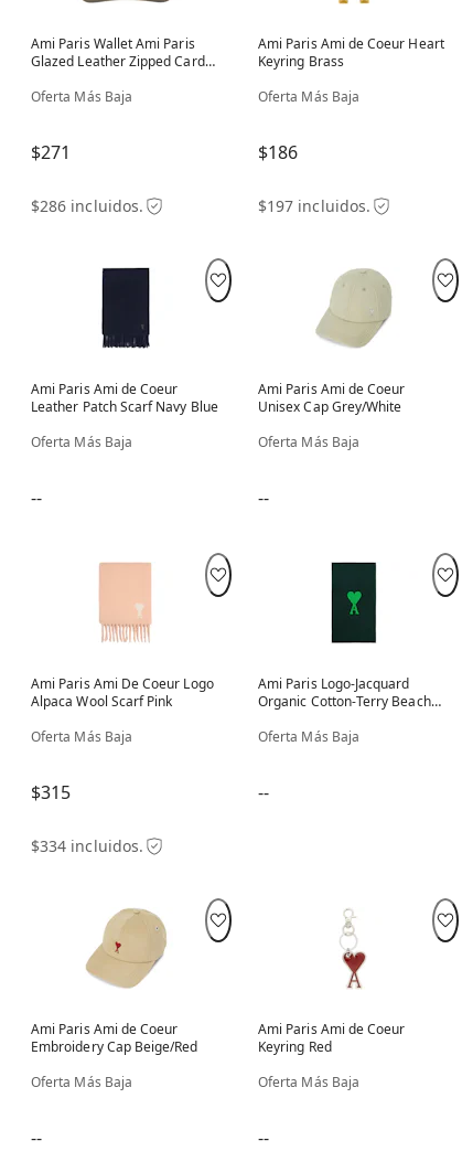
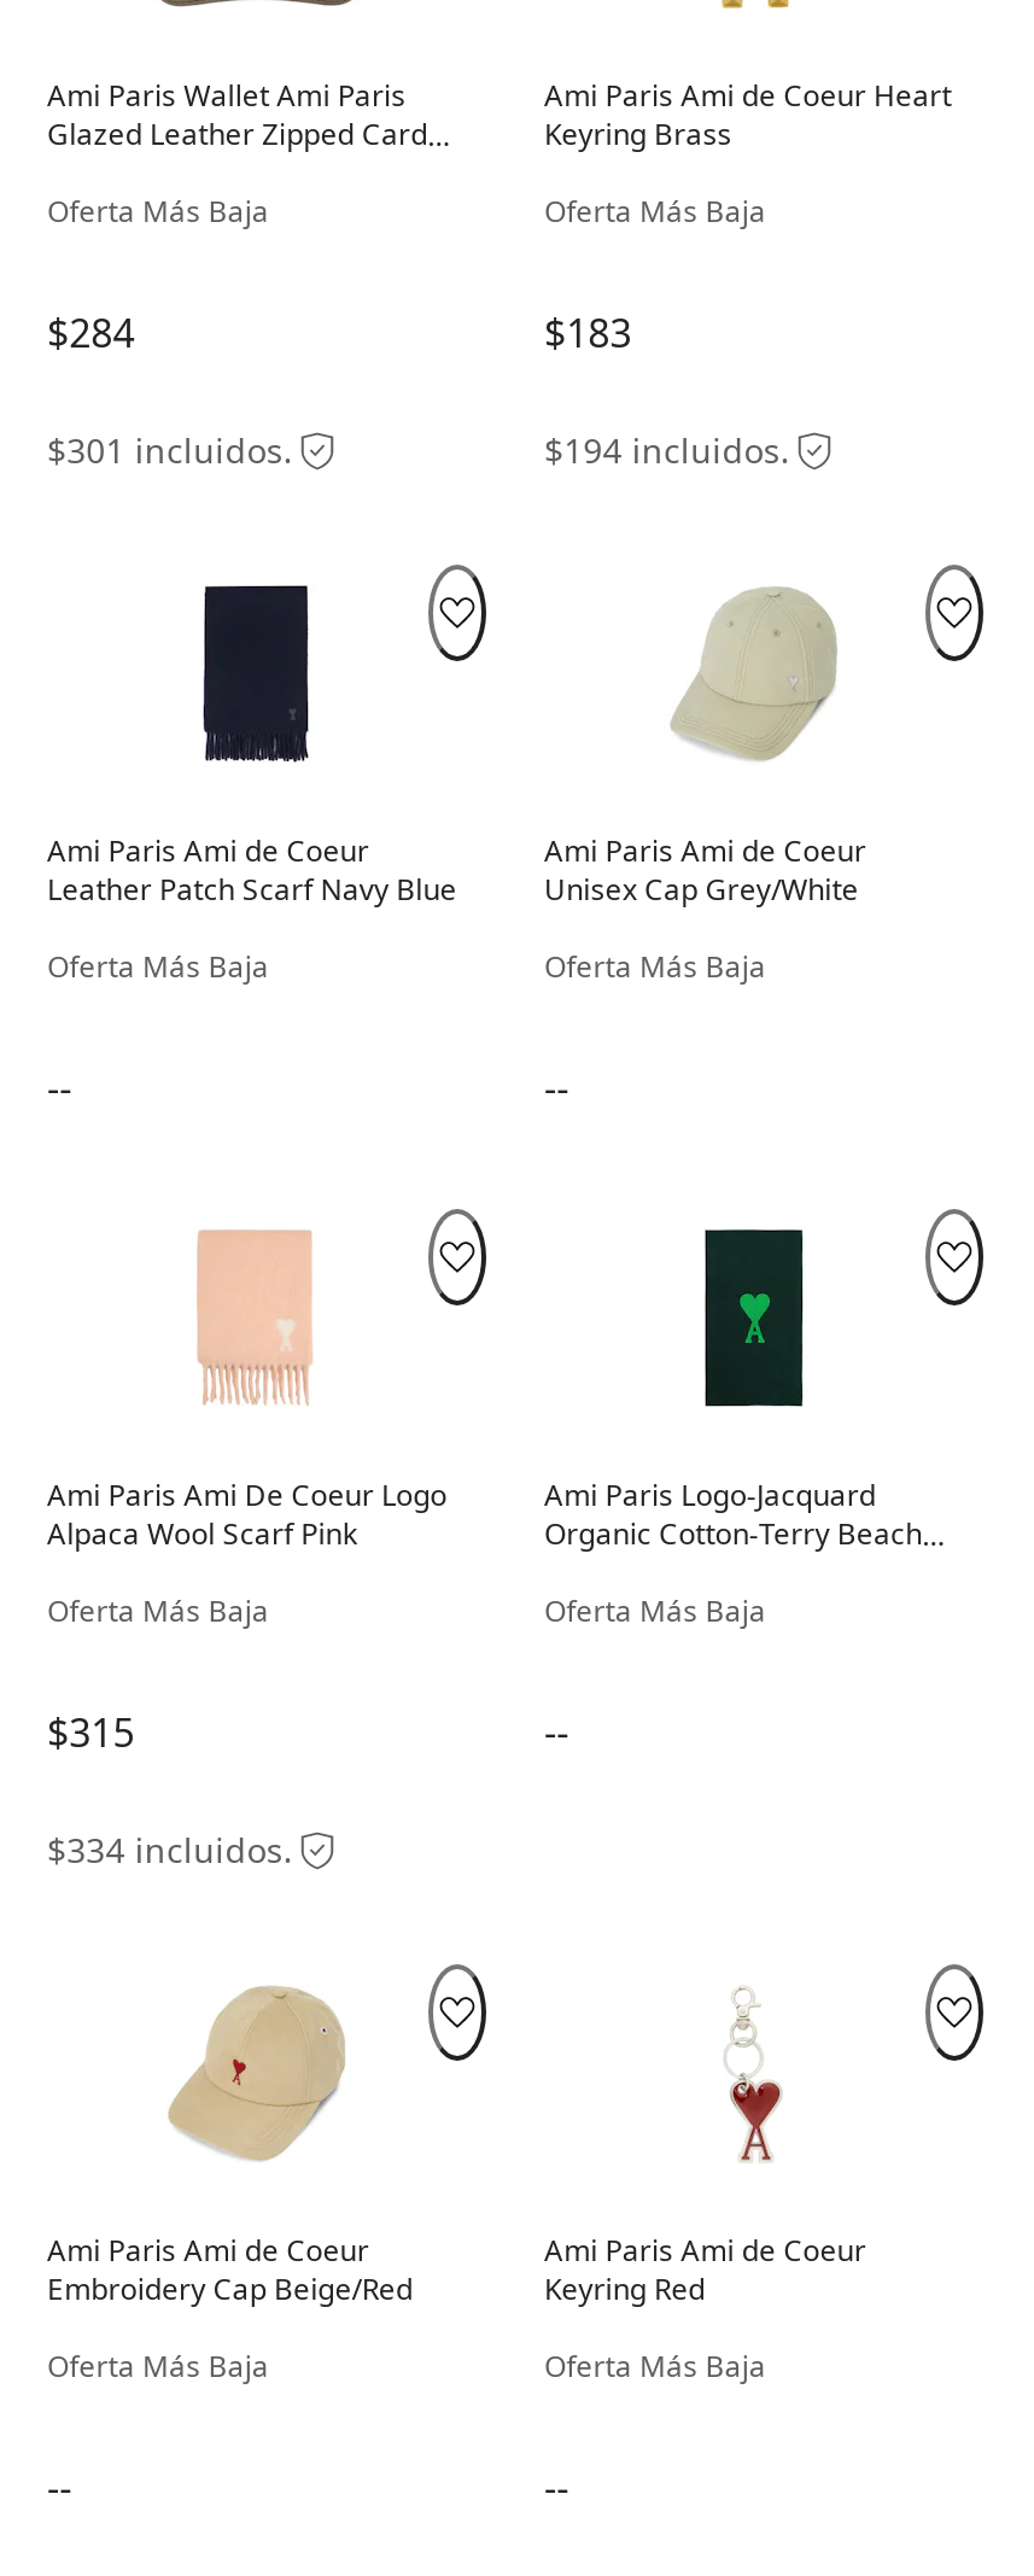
[31,141,71,165] $271 -> [47,307,135,361] $284
[258,141,298,165] $186 -> [544,307,632,361] $183
[31,196,143,217] $286 incluidos. -> [47,428,293,474] $301 incluidos.
[258,196,370,217] $197 incluidos. -> [544,428,790,474] $194 incluidos.

